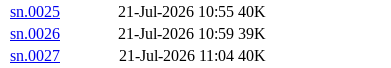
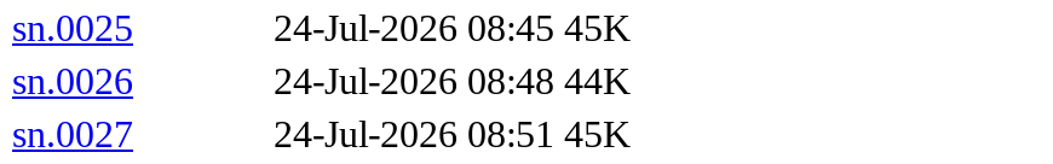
[118,3,266,20] 21-Jul-2026 10:55 40K -> [274,8,632,49] 24-Jul-2026 08:45 45K
[118,25,266,42] 21-Jul-2026 10:59 39K -> [274,61,632,102] 24-Jul-2026 08:48 44K
[119,47,266,64] 21-Jul-2026 11:04 40K -> [274,114,632,155] 24-Jul-2026 08:51 45K

